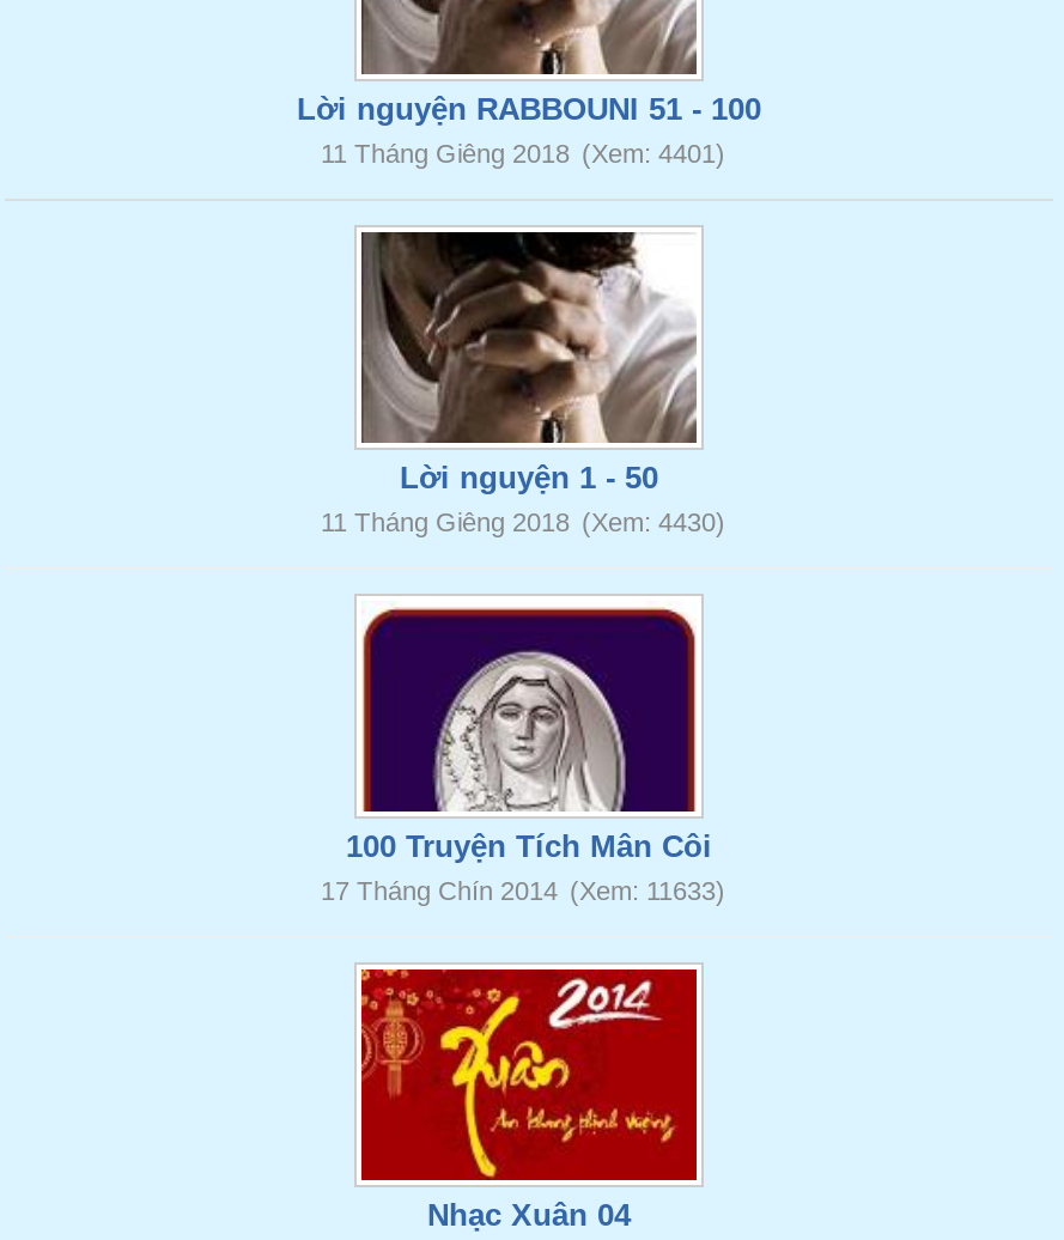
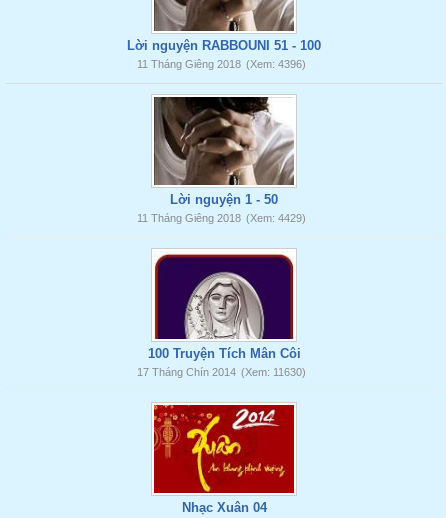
[321,139,725,168] 11 Tháng Giêng 2018 (Xem: 4401) -> [137,58,306,70] 11 Tháng Giêng 2018 (Xem: 4396)
[321,507,725,536] 11 Tháng Giêng 2018 (Xem: 4430) -> [137,212,306,224] 11 Tháng Giêng 2018 (Xem: 4429)
[321,876,725,905] 17 Tháng Chín 2014 (Xem: 11633) -> [137,366,306,378] 17 Tháng Chín 2014 (Xem: 11630)

